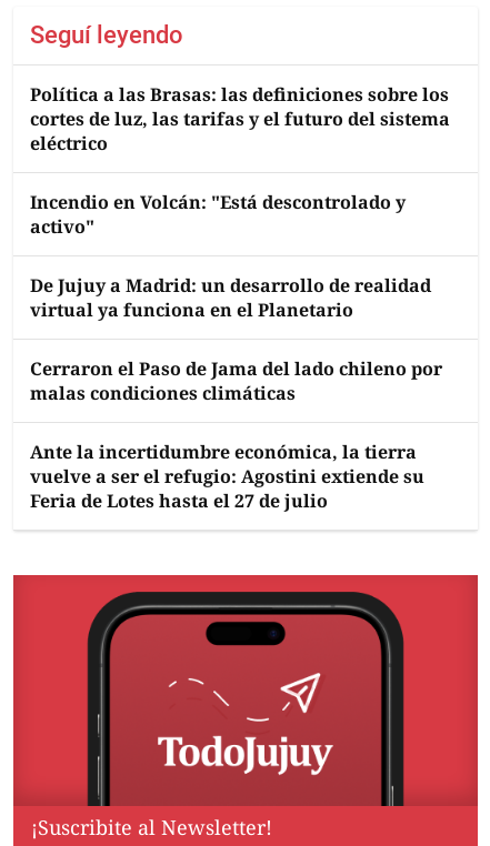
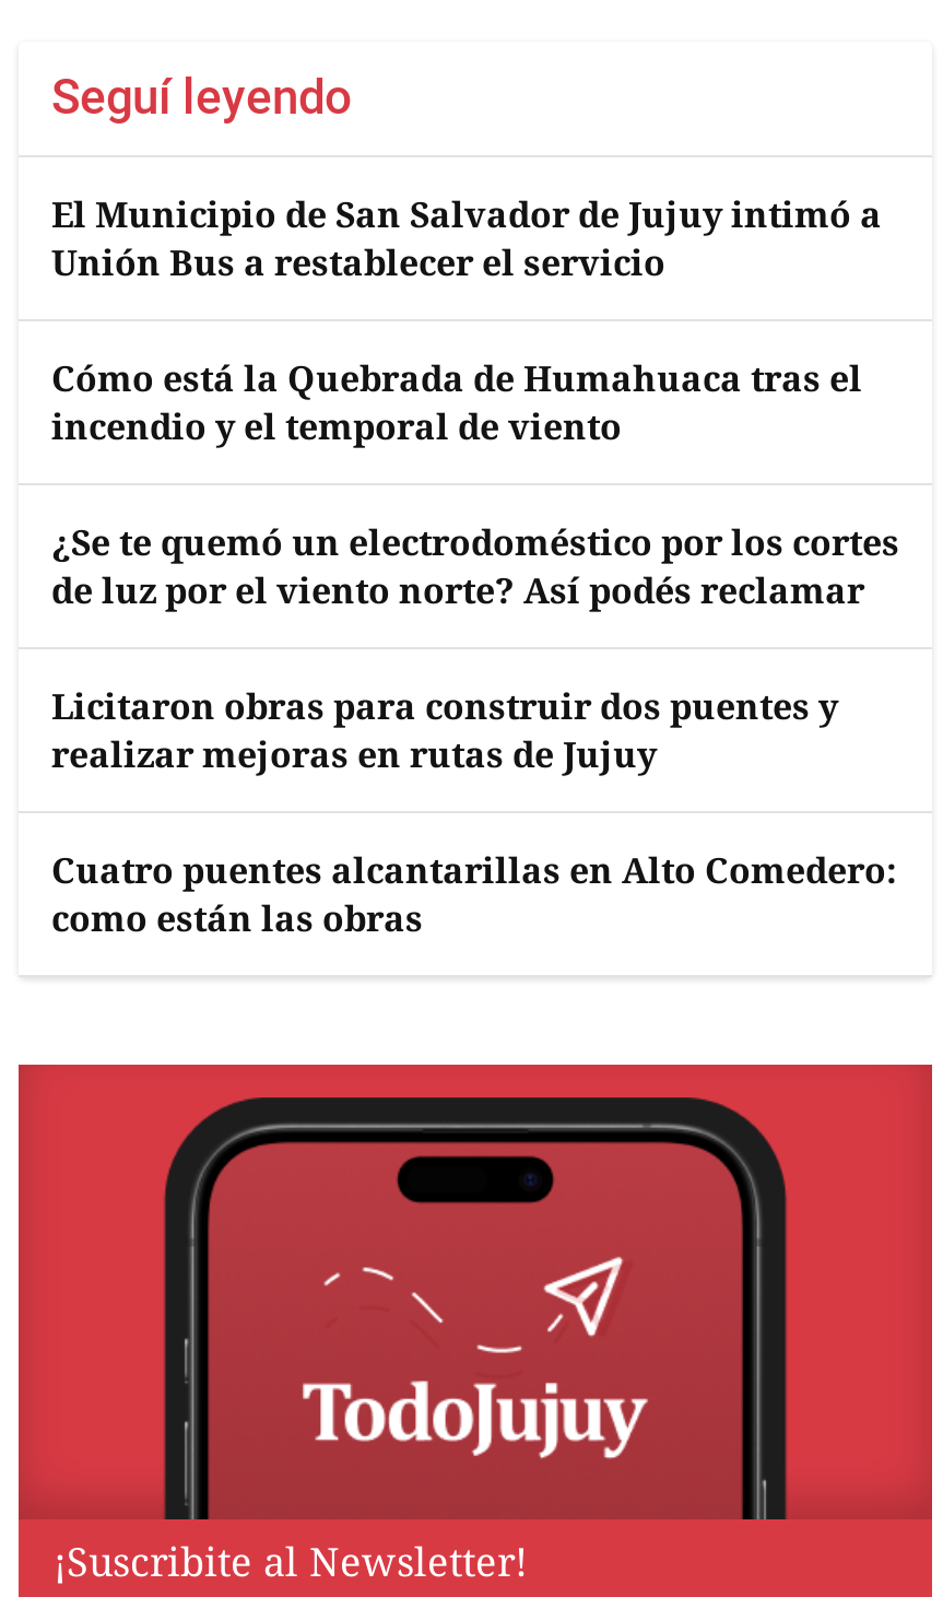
[30,82,450,156] Política a las Brasas: las definiciones sobre los | cortes de luz, las tarifas y el futuro del sistema | eléctrico -> [51,190,882,287] El Municipio de San Salvador de Jujuy intimó a | Unión Bus a restablecer el servicio
[30,190,406,239] Incendio en Volcán: "Está descontrolado y | activo" -> [51,354,862,451] Cómo está la Quebrada de Humahuaca tras el | incendio y el temporal de viento
[30,273,431,322] De Jujuy a Madrid: un desarrollo de realidad | virtual ya funciona en el Planetario -> [51,518,899,615] ¿Se te quemó un electrodoméstico por los cortes | de luz por el viento norte? Así podés reclamar
[30,356,442,405] Cerraron el Paso de Jama del lado chileno por | malas condiciones climáticas -> [51,682,838,778] Licitaron obras para construir dos puentes y | realizar mejoras en rutas de Jujuy
[30,440,424,513] Ante la incertidumbre económica, la tierra | vuelve a ser el refugio: Agostini extiende su | Feria de Lotes hasta el 27 de julio -> [51,846,897,942] Cuatro puentes alcantarillas en Alto Comedero: | como están las obras

